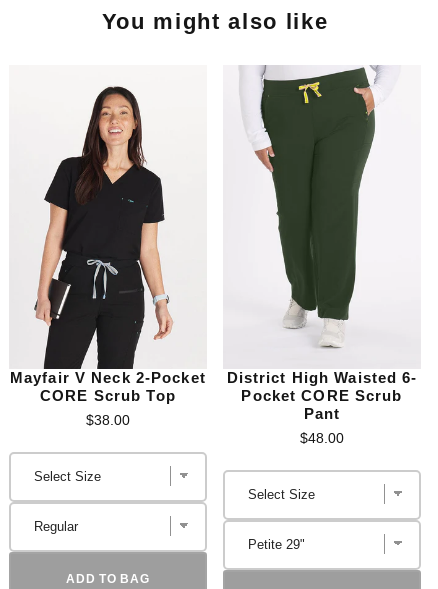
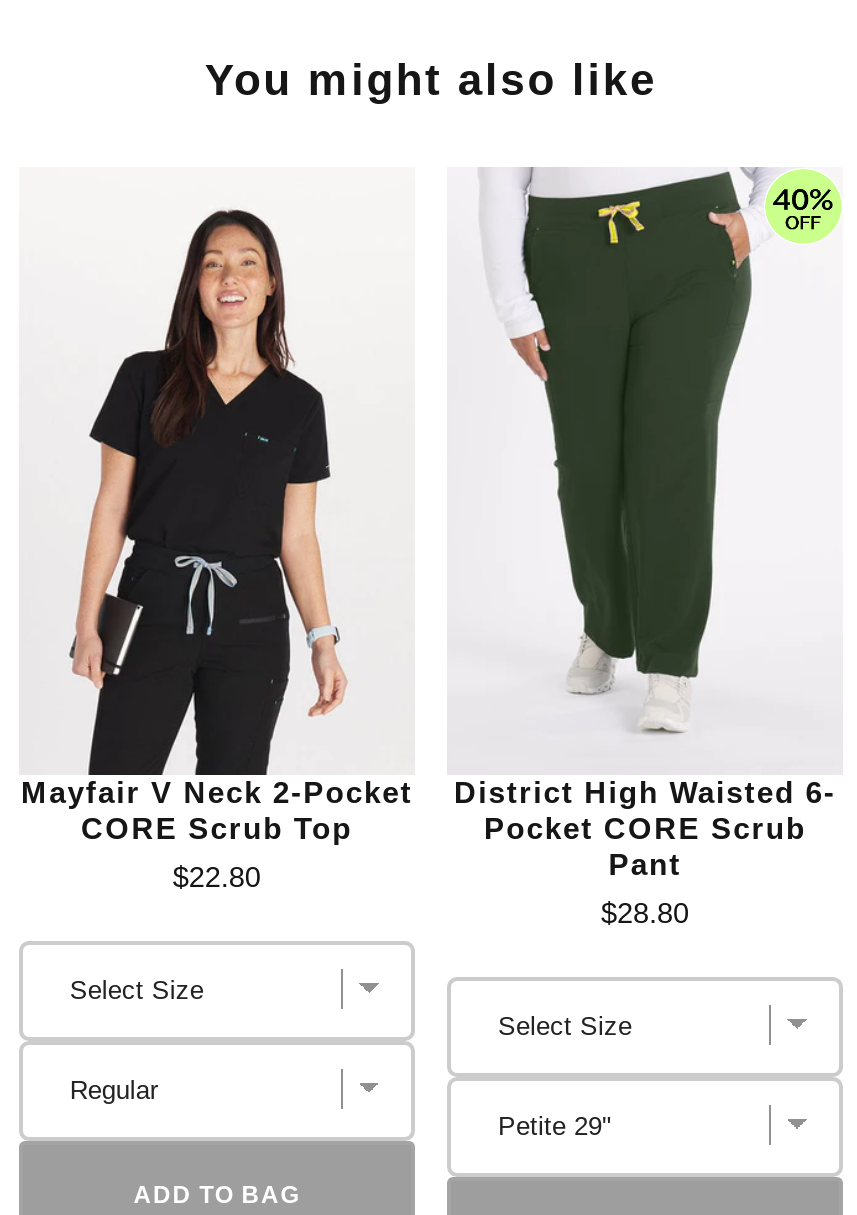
none -> [765,169,843,245] [image]
[86,412,130,428] $38.00 -> [173,862,261,894] $22.80
[300,430,344,446] $48.00 -> [601,898,689,930] $28.80

